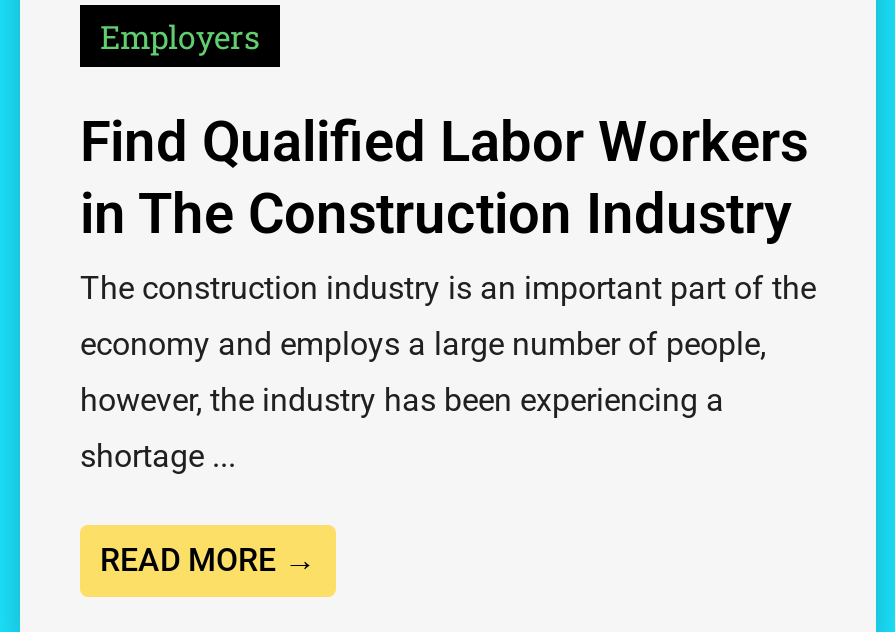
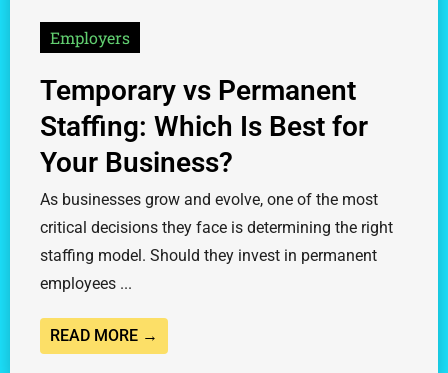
[80,109,816,307] Find Qualified Labor Workers | in The Construction Industry | The construction industry is an important part of the -> [40,74,378,209] Temporary vs Permanent | Staffing: Which Is Best for | Your Business? | As businesses grow and evolve, one of the most
[80,325,766,363] economy and employs a large number of people, -> [40,218,393,237] critical decisions they face is determining the right
[80,381,724,419] however, the industry has been experiencing a -> [40,246,377,265] staffing model. Should they invest in permanent
[80,437,236,475] shortage ... -> [40,274,132,293] employees ...

